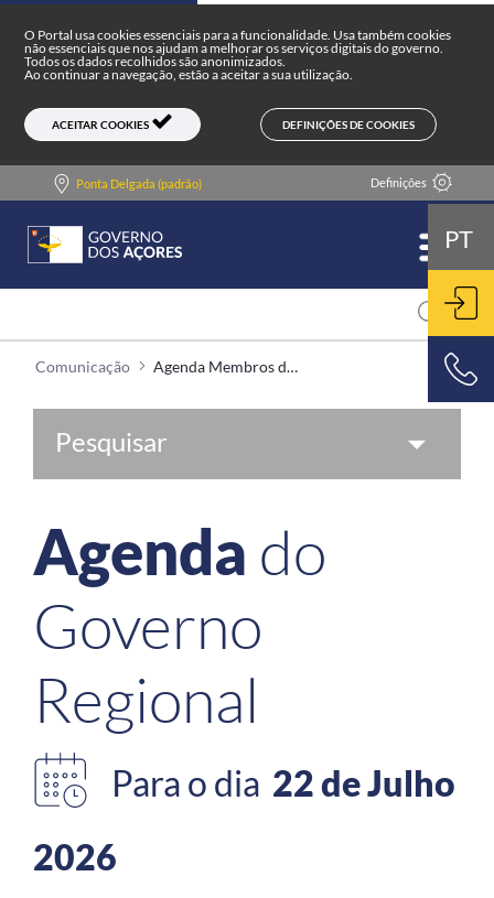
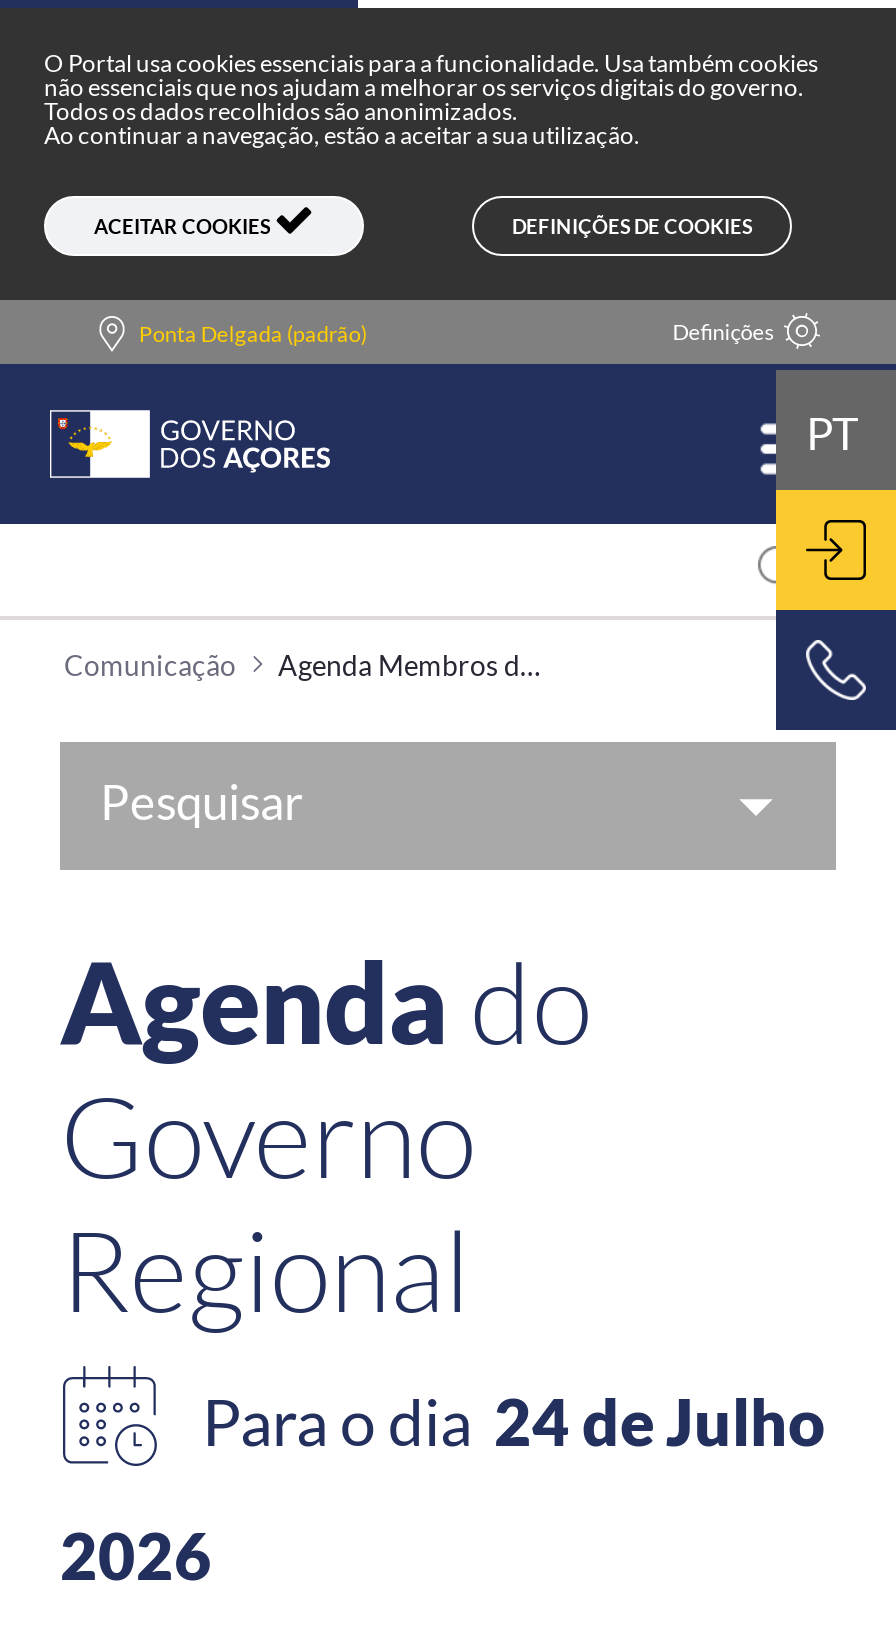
[111,761,455,804] Para o dia 22 de Julho -> [202,1382,826,1460] Para o dia 24 de Julho

